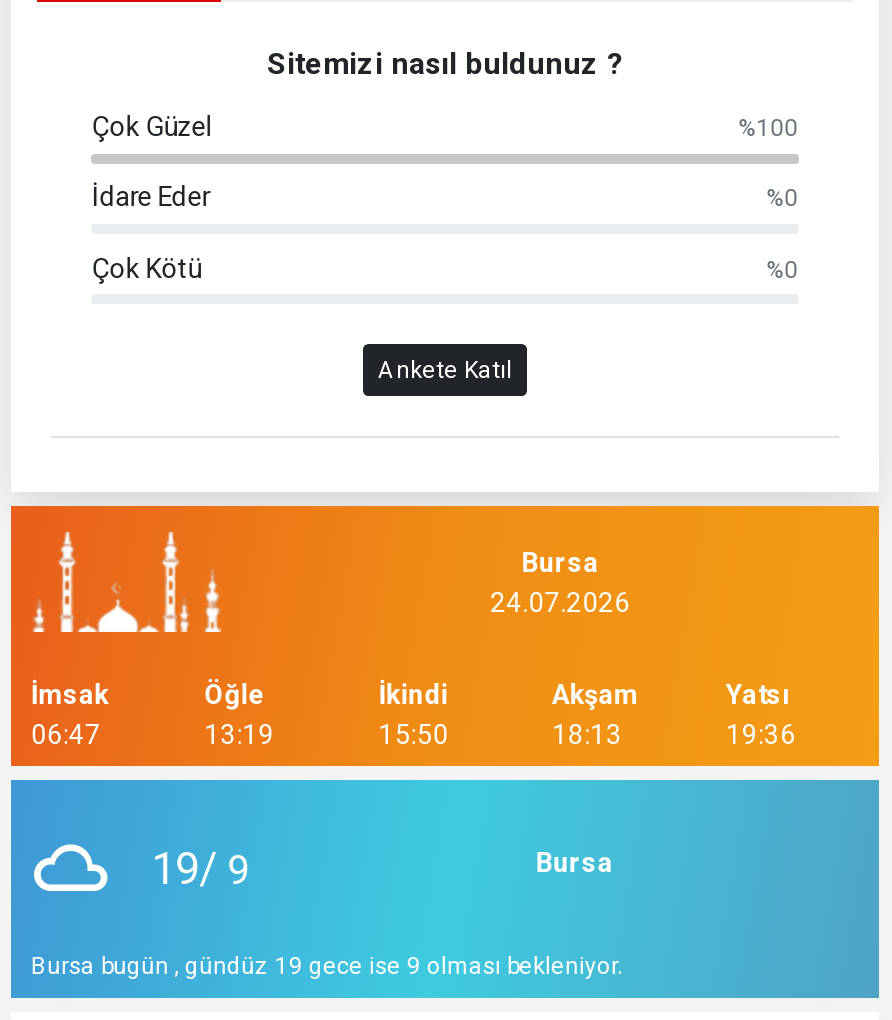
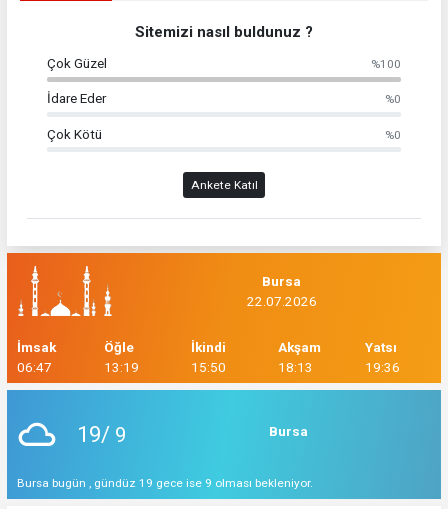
[490,587,630,619] 24.07.2026 -> [247,293,317,309] 22.07.2026

